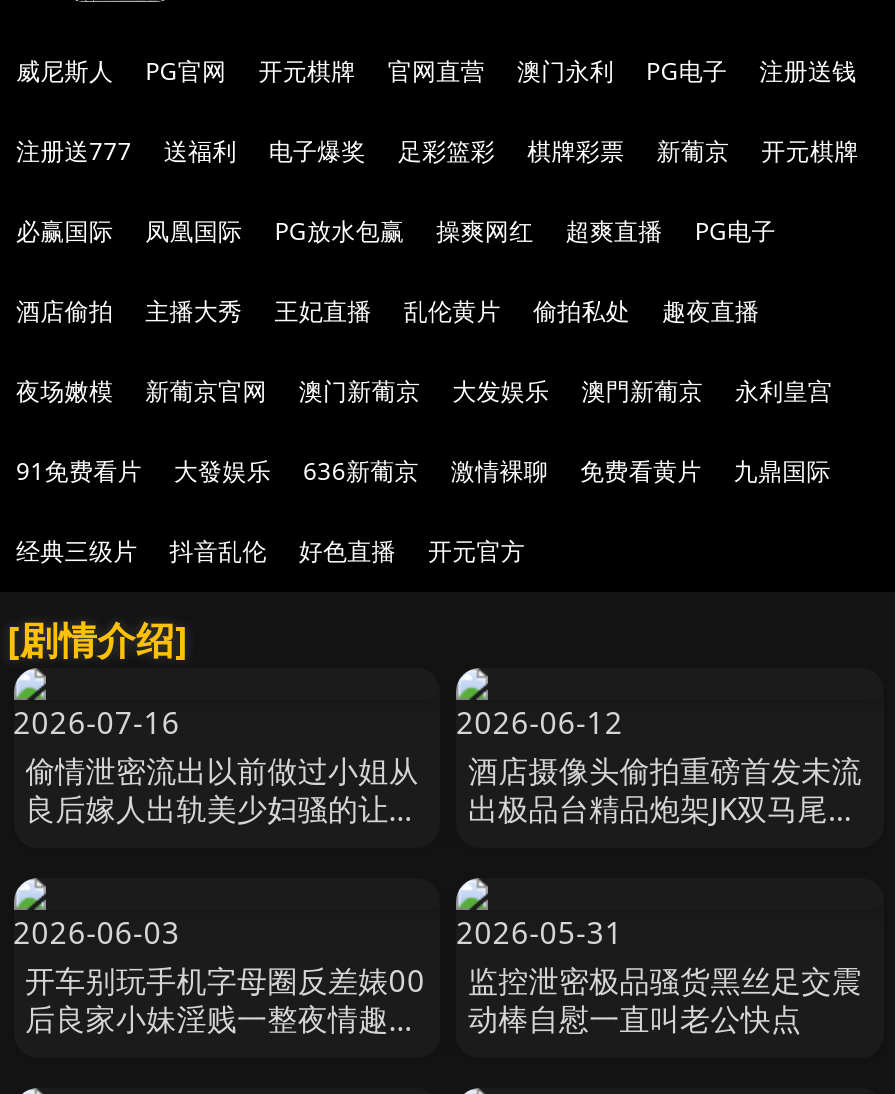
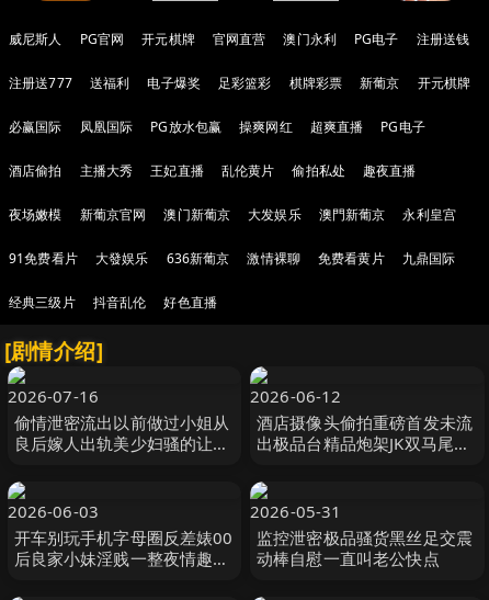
[428,534,525,568] 开元官方 -> none

